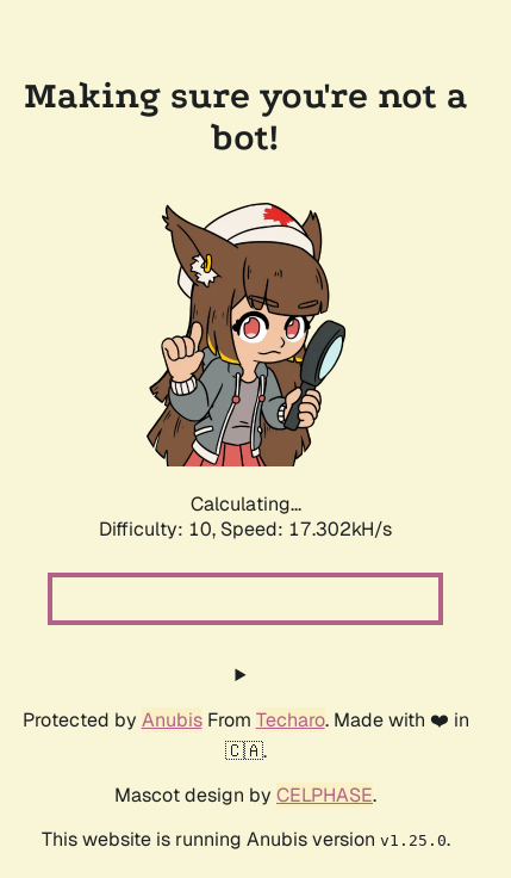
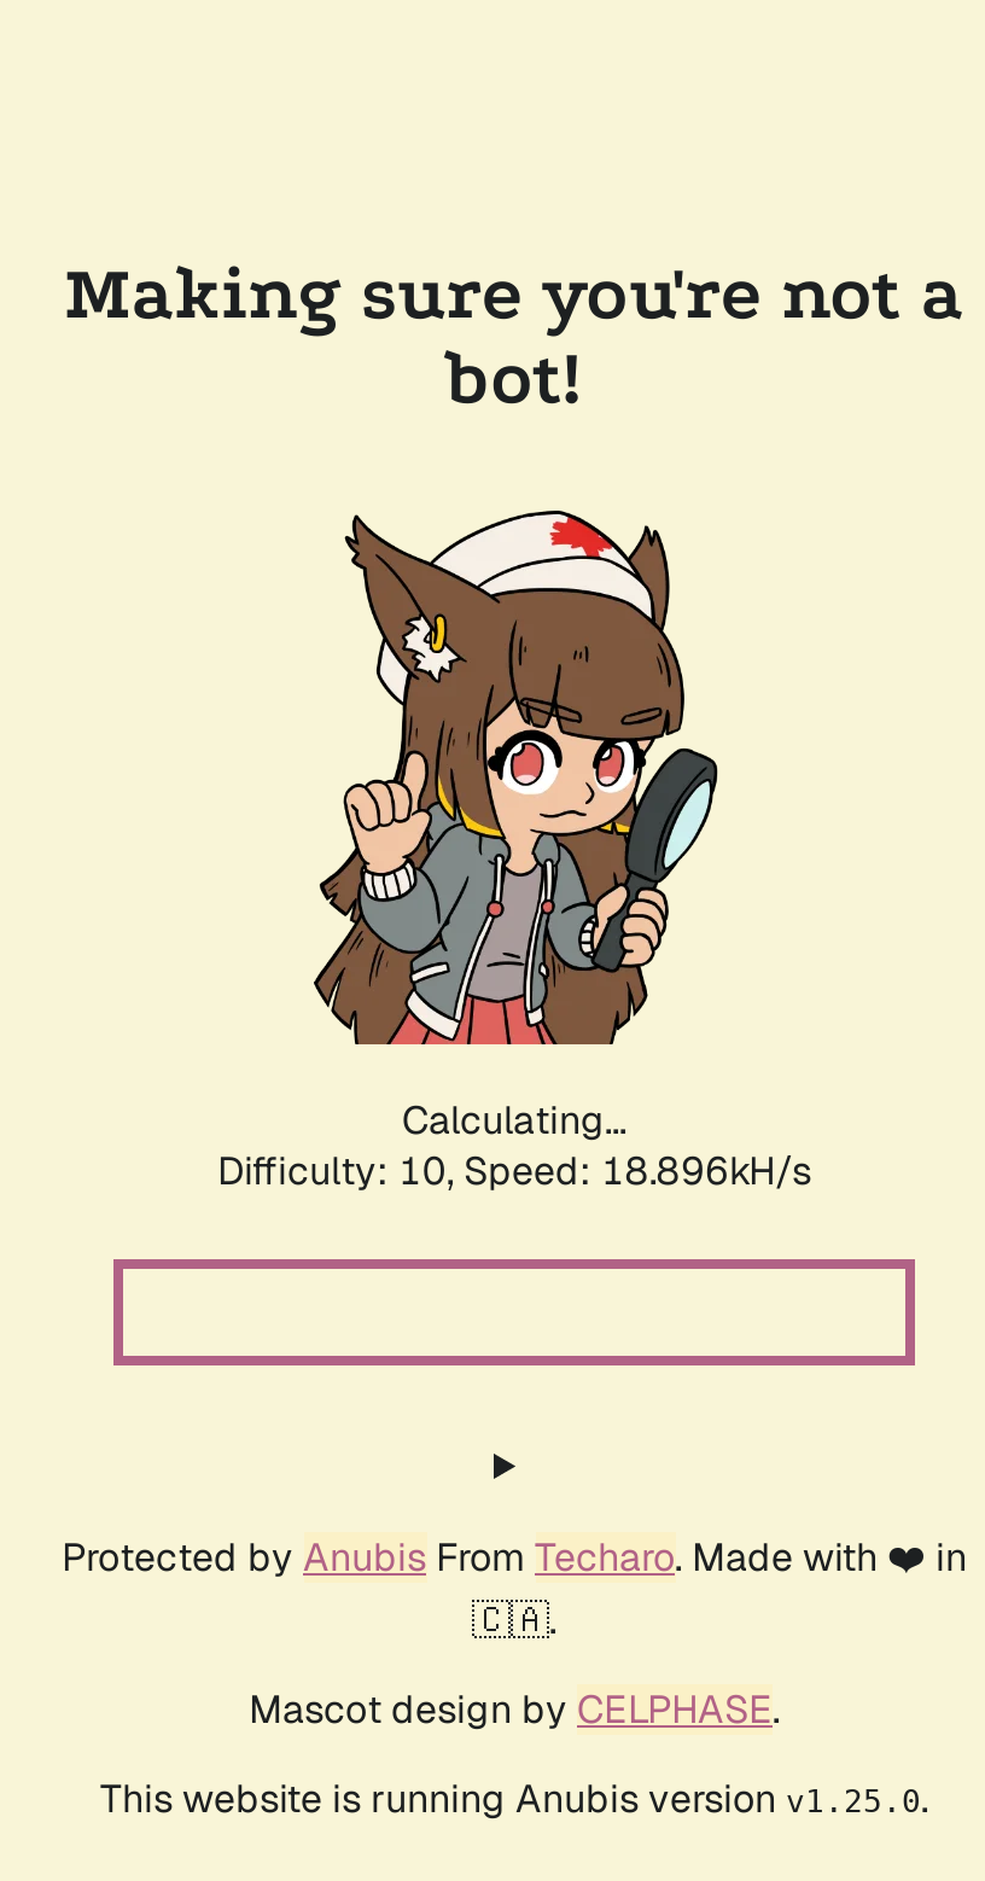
[99,517,392,542] Difficulty: 10, Speed: 17.302kH/s -> [217,1146,811,1196] Difficulty: 10, Speed: 18.896kH/s

